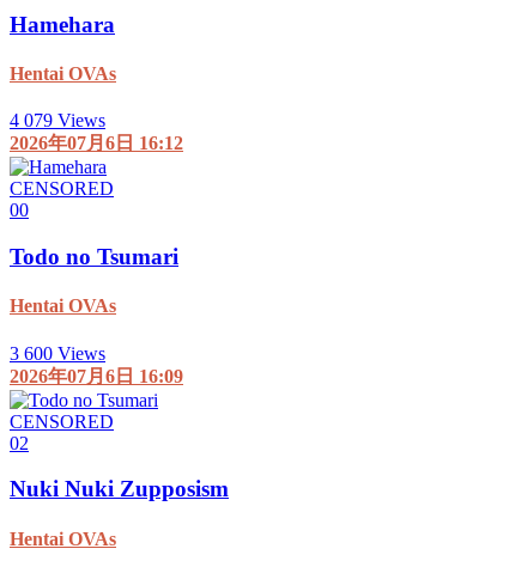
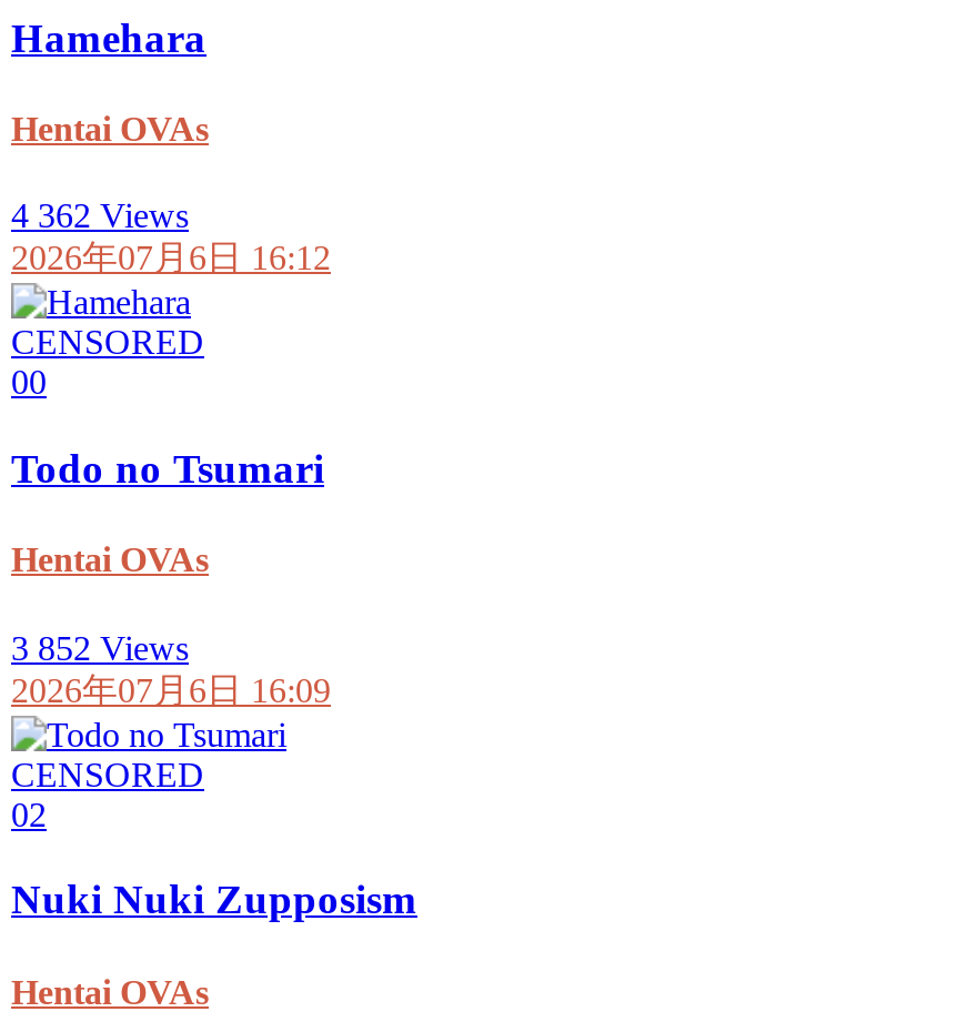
[10,111,105,131] 4 079 Views -> [11,198,189,235] 4 362 Views
[10,343,105,363] 3 600 Views -> [11,629,189,666] 3 852 Views

